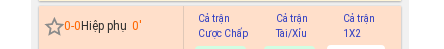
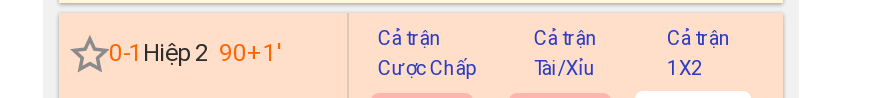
[64,19,142,33] 0-0 Hiệp phụ 0 ' -> [109,38,283,66] 0-1 Hiệp 2 90+1 '

